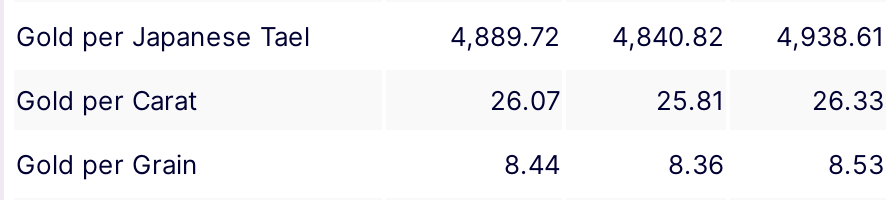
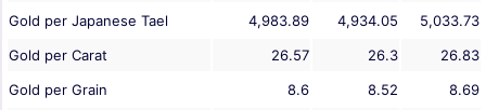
[450,21,560,53] 4,889.72 -> [248,12,309,30] 4,983.89
[612,21,724,53] 4,840.82 -> [337,12,398,30] 4,934.05
[776,21,884,53] 4,938.61 -> [420,12,479,30] 5,033.73
[490,85,560,117] 26.07 -> [271,47,309,64] 26.57
[656,85,724,117] 25.81 -> [368,47,398,64] 26.3
[812,85,884,117] 26.33 -> [440,47,479,64] 26.83
[504,149,560,181] 8.44 -> [287,81,309,99] 8.6
[668,149,724,181] 8.36 -> [368,81,398,99] 8.52
[828,149,884,181] 8.53 -> [449,81,479,99] 8.69

